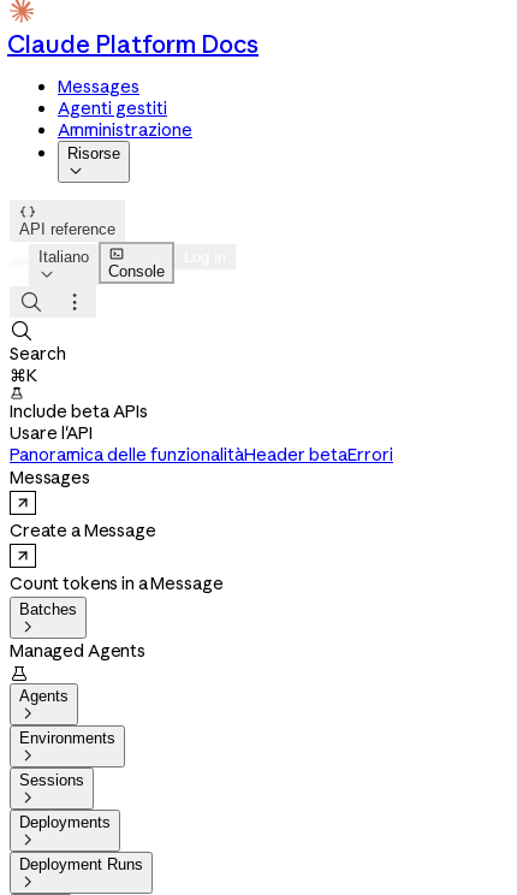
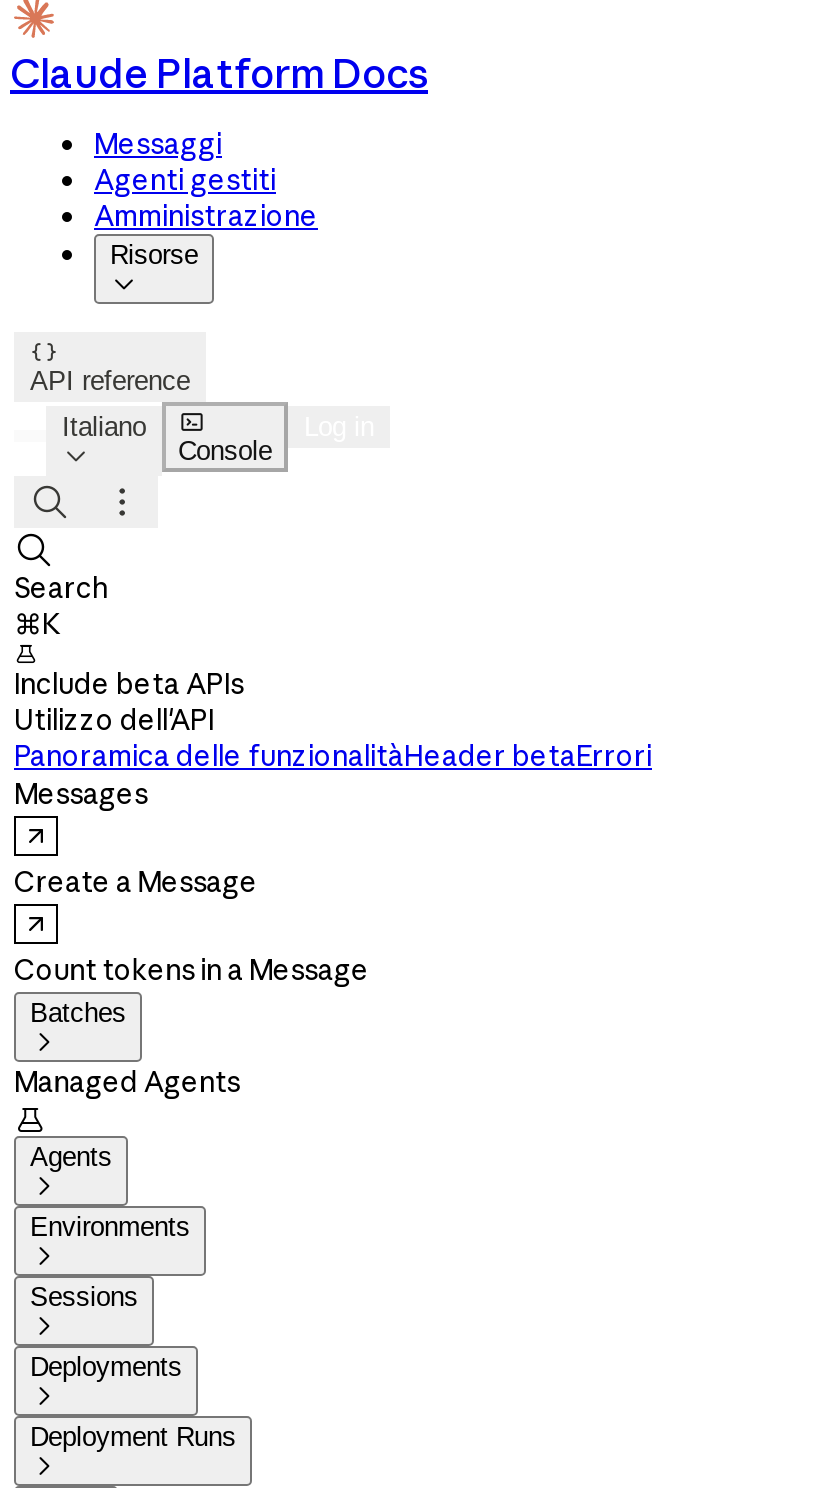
[58,76,139,97] Messages -> [94,126,222,162] Messaggi
[10,422,93,444] Usare l'API -> [14,702,214,738] Utilizzo dell'API

